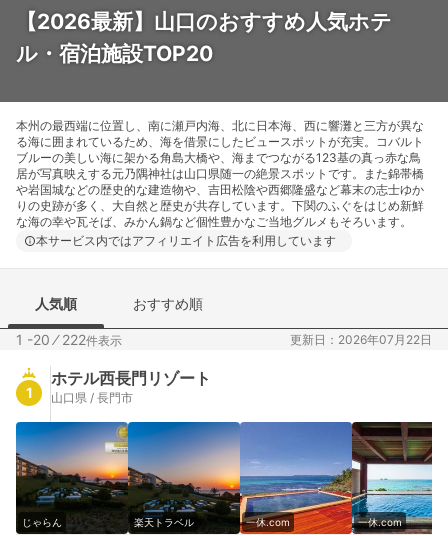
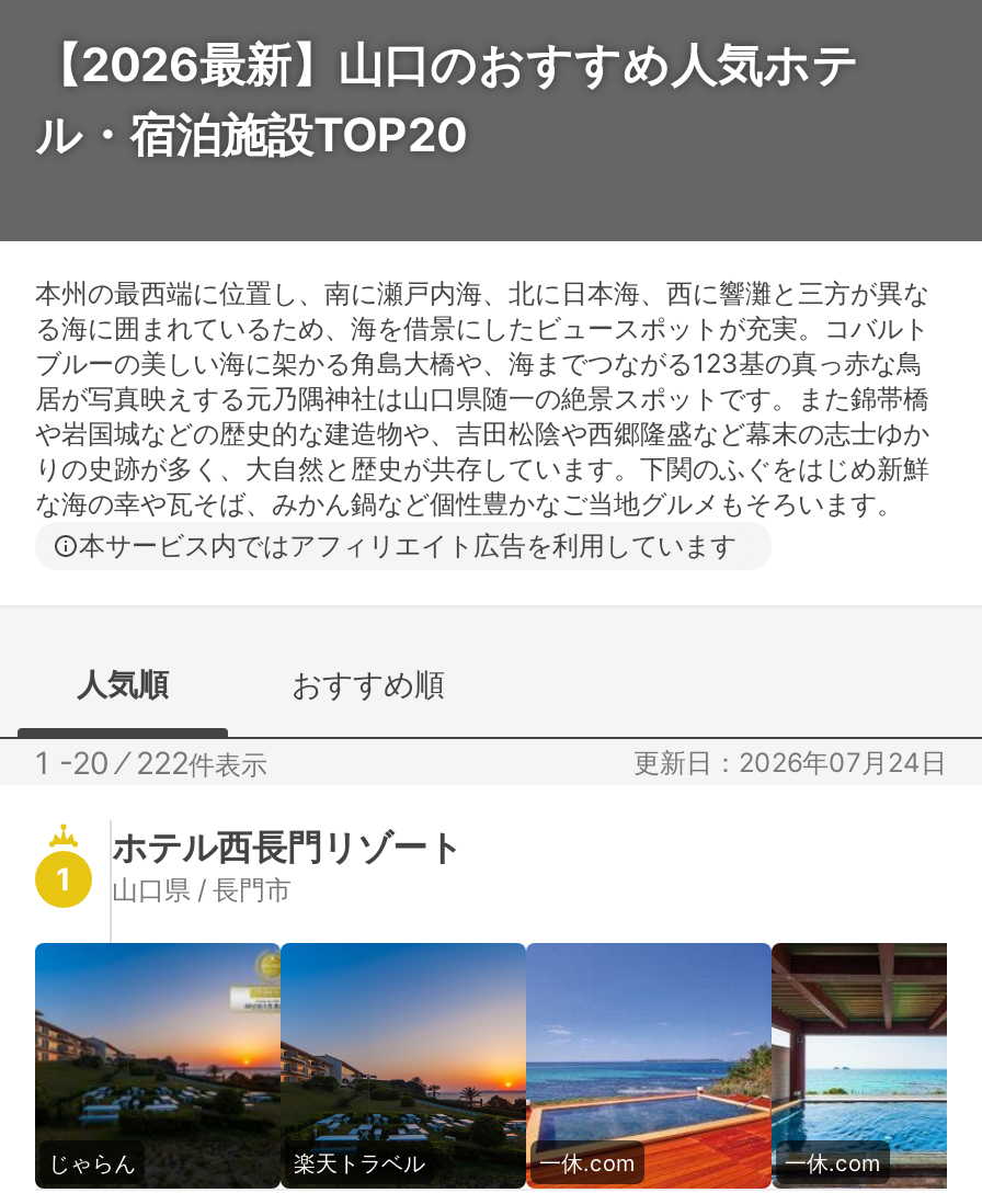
[290,331,432,346] 更新日：2026年07月22日 -> [633,745,947,777] 更新日：2026年07月24日

